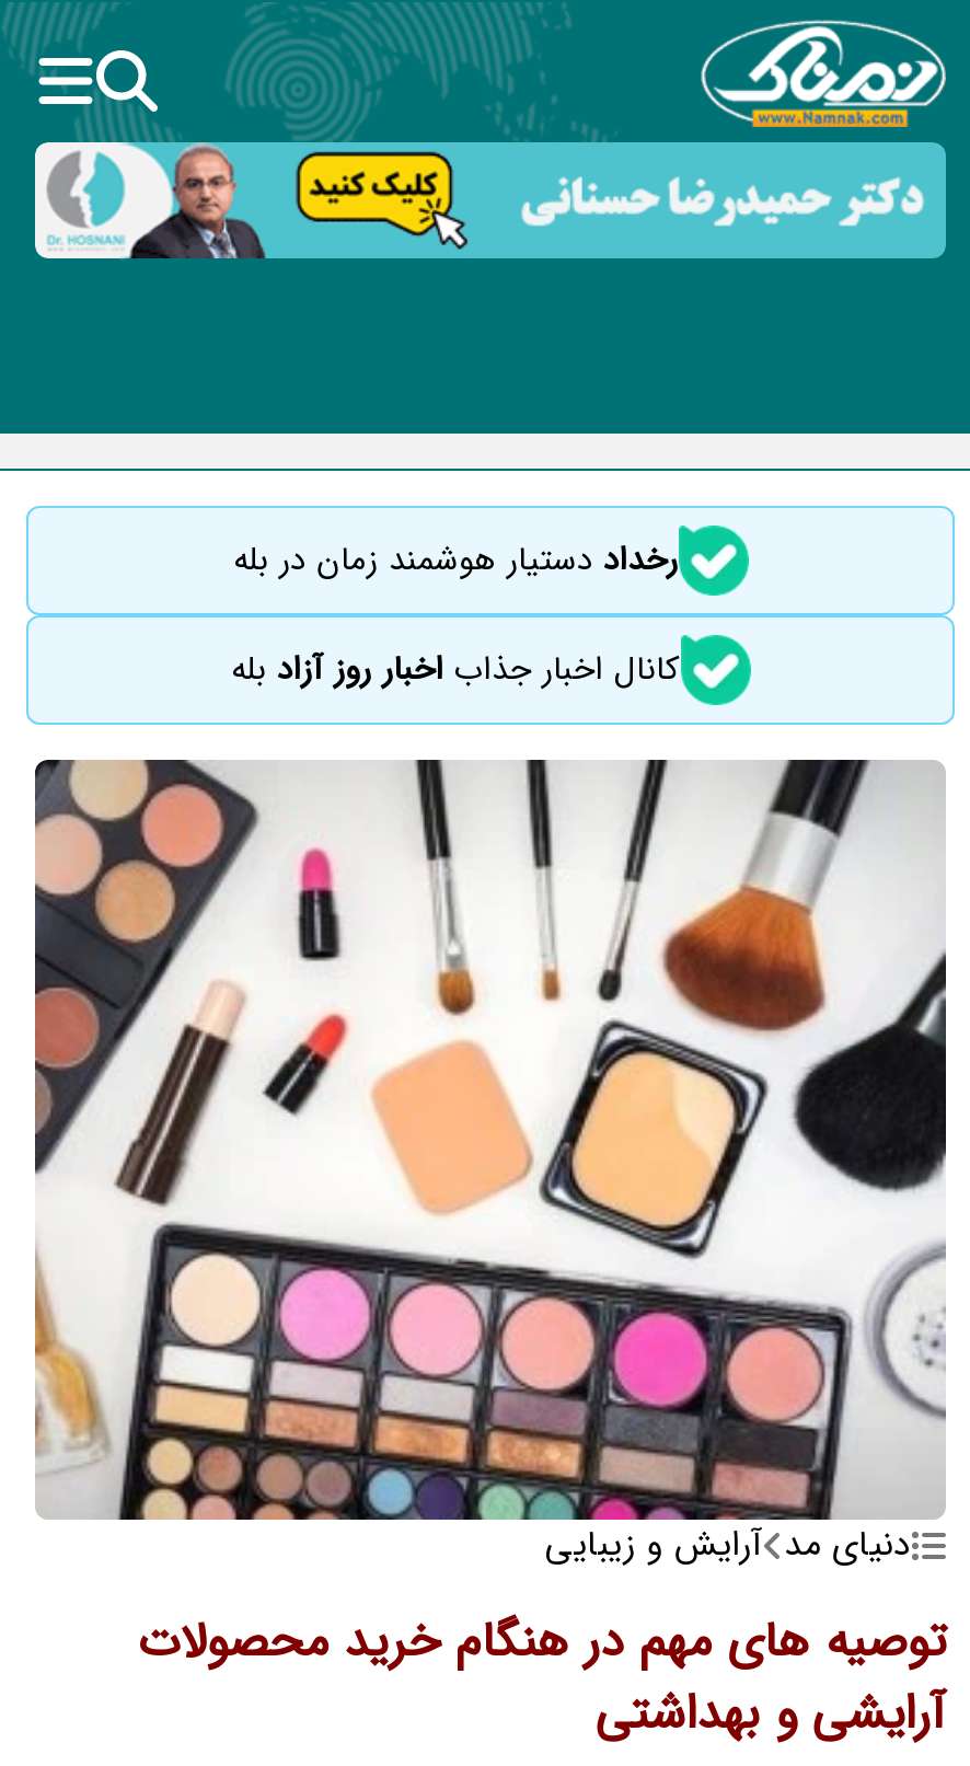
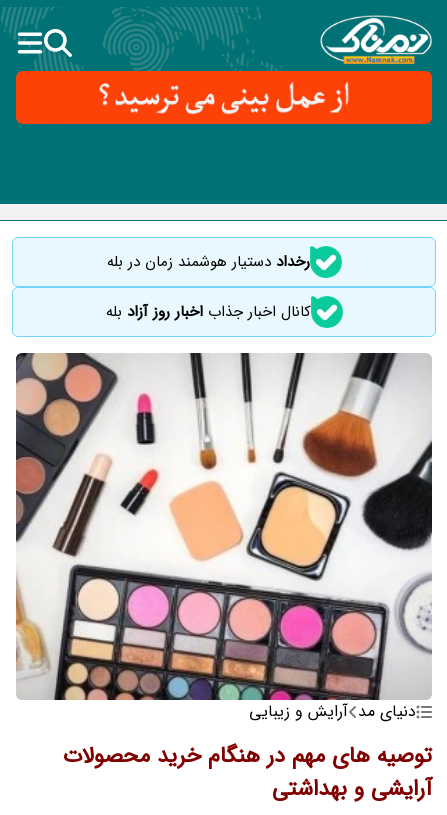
[33,140,948,261] [image] -> [15,70,433,125] [image]

